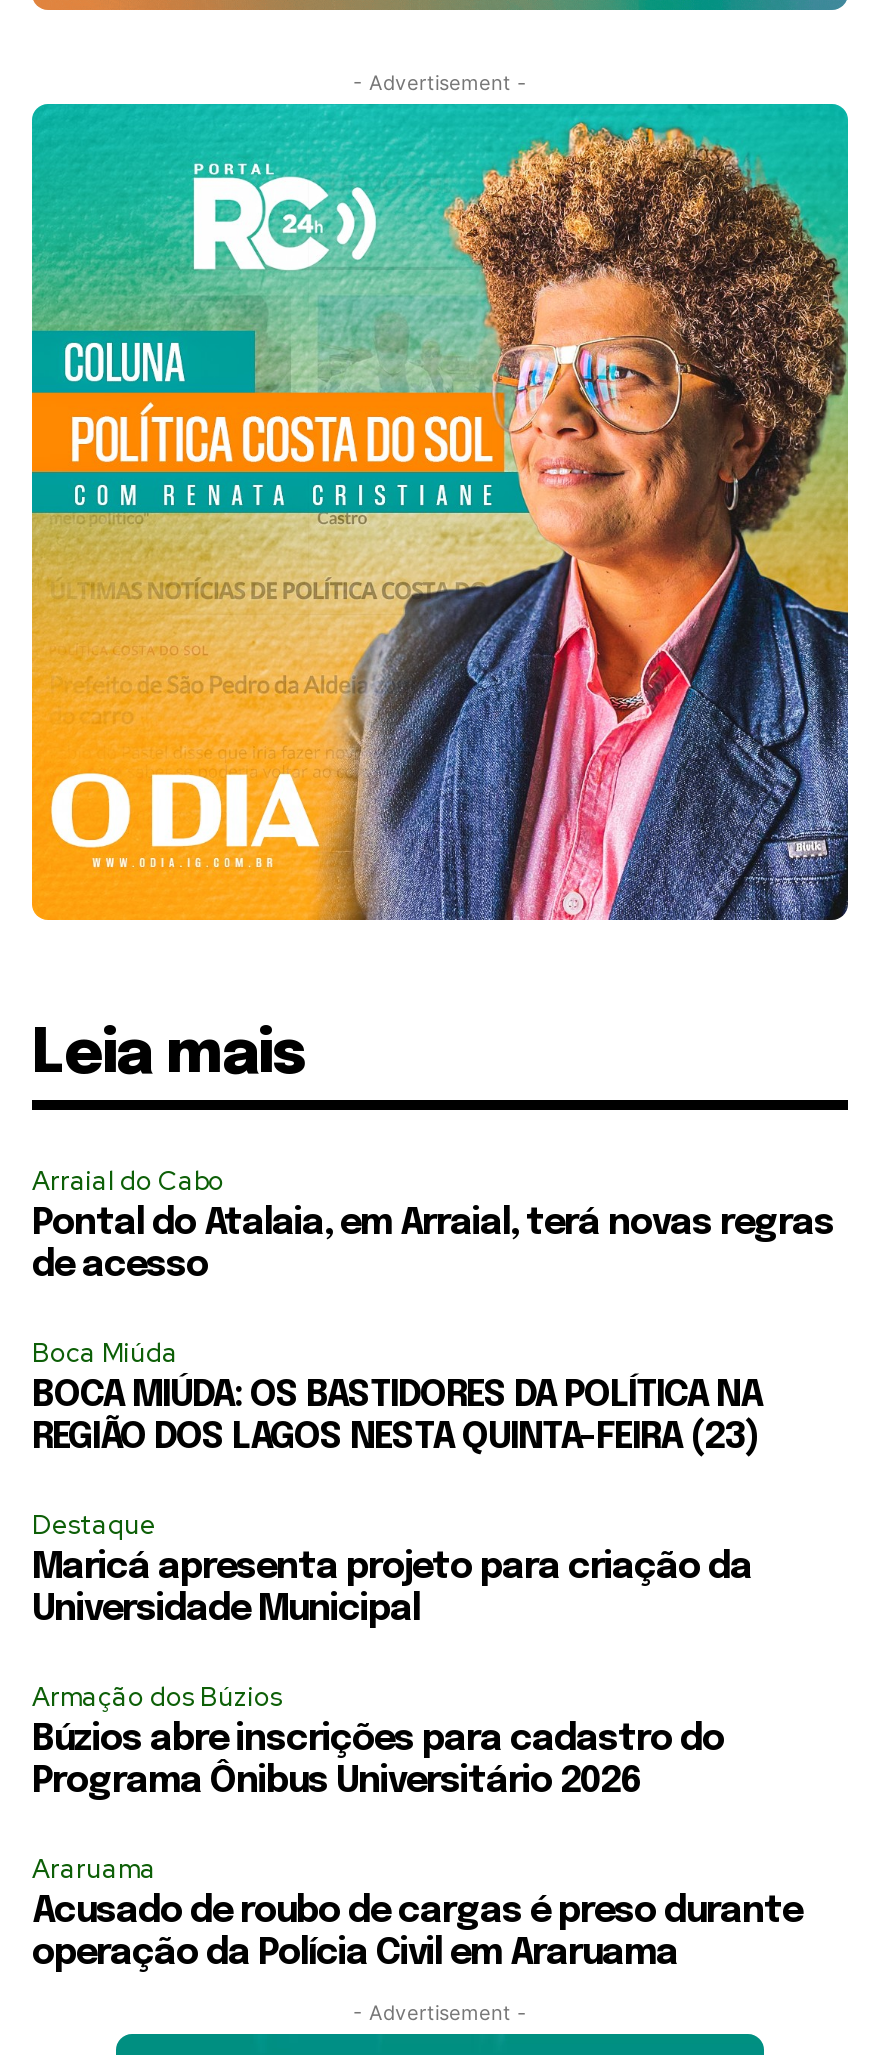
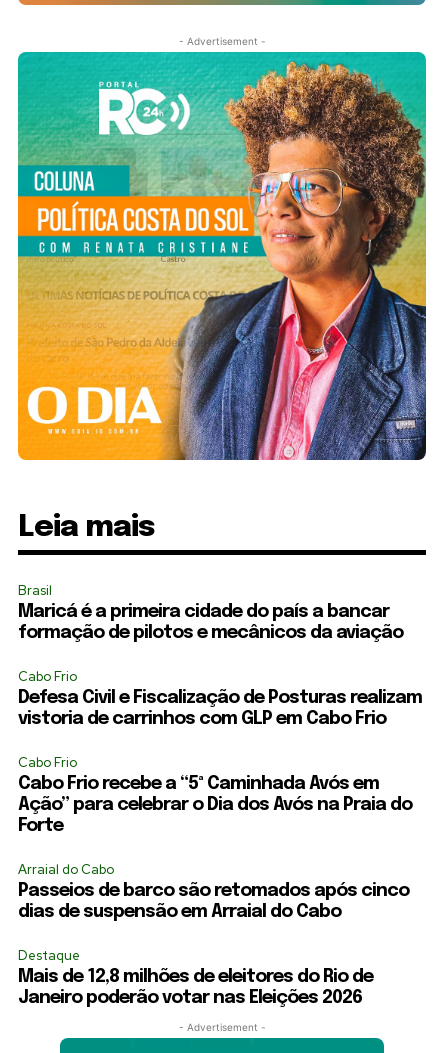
none -> [18,582,422,835] Brasil | Maricá é a primeira cidade do país a bancar | formação de pilotos e mecânicos da aviação | Cabo Frio | Defesa Civil e Fiscalização de Posturas realizam | vistoria de carrinhos com GLP em Cabo Frio | Cabo Frio | Cabo Frio recebe a “5ª Caminhada Avós em | Ação” para celebrar o Dia dos Avós na Praia do | Forte
moved [32,1163,224,1197] -> [18,861,114,878]: Arraial do Cabo
[32,1205,834,1455] Pontal do Atalaia, em Arraial, terá novas regras | de acesso | Boca Miúda | BOCA MIÚDA: OS BASTIDORES DA POLÍTICA NA | REGIÃO DOS LAGOS NESTA QUINTA-FEIRA (23) -> [18,882,409,921] Passeios de barco são retomados após cinco | dias de suspensão em Arraial do Cabo
moved [32,1507,156,1541] -> [18,947,80,964]: Destaque
[32,1549,802,1971] Maricá apresenta projeto para criação da | Universidade Municipal | Armação dos Búzios | Búzios abre inscrições para cadastro do | Programa Ônibus Universitário 2026 | Araruama | Acusado de roubo de cargas é preso durante | operação da Polícia Civil em Araruama -> [18,968,373,1007] Mais de 12,8 milhões de eleitores do Rio de | Janeiro poderão votar nas Eleições 2026

